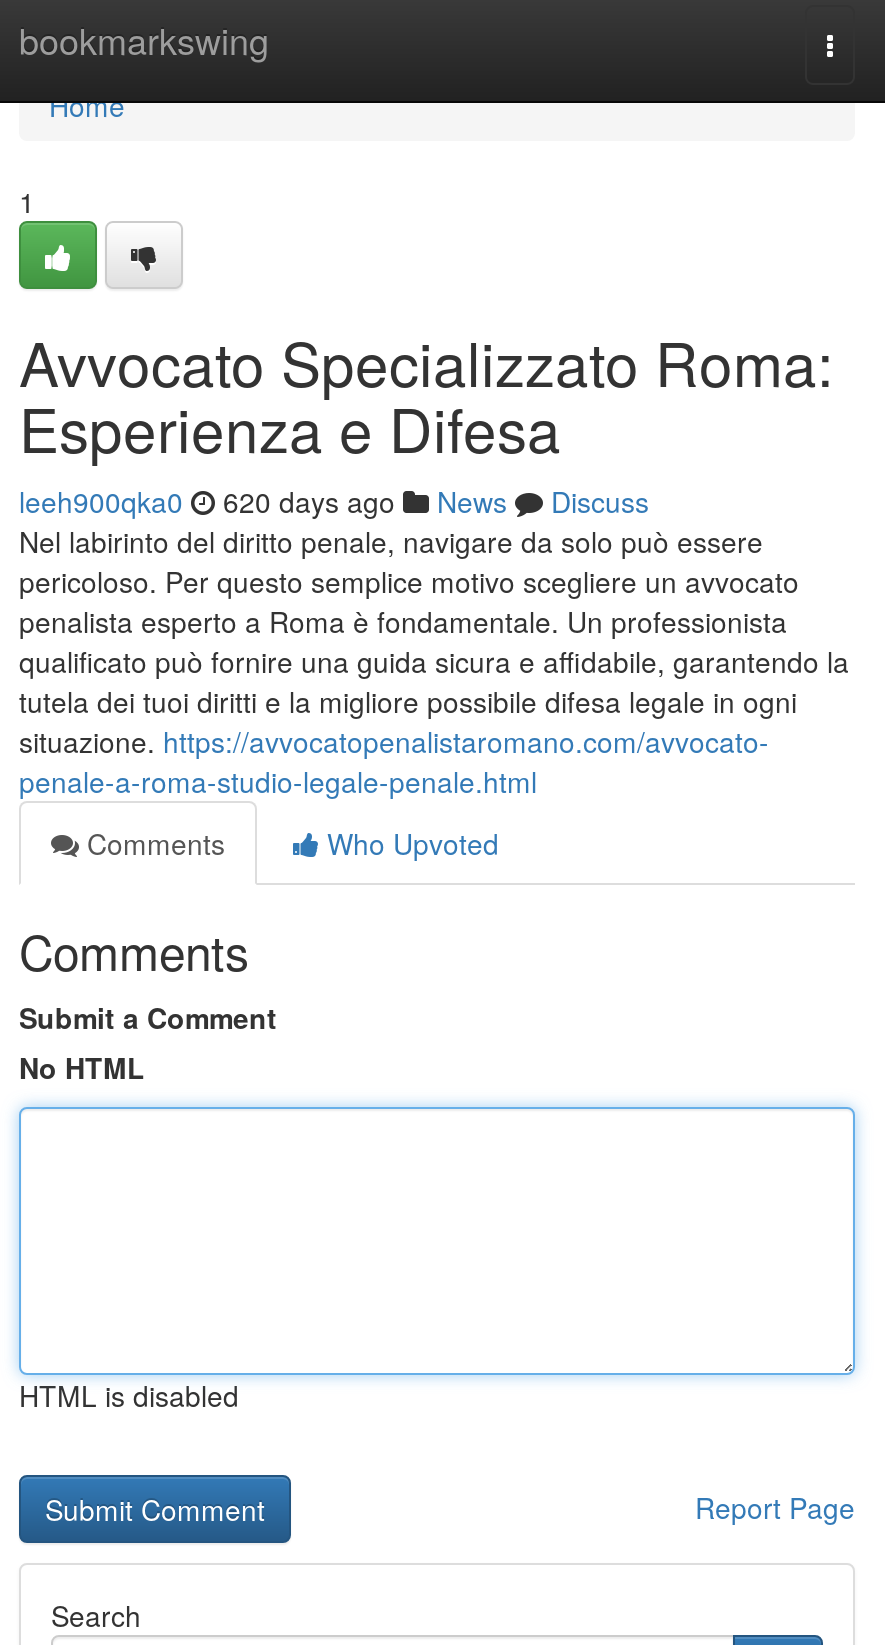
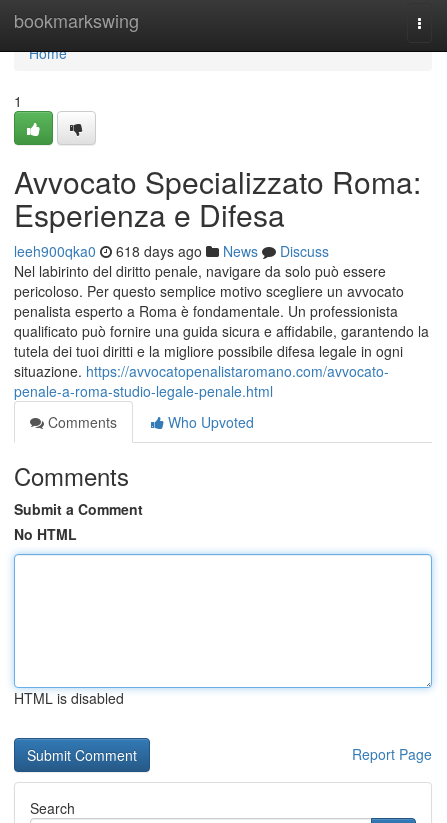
[19,481,649,521] leeh900qka0 620 days ago News Discuss -> [14,241,329,261] leeh900qka0 618 days ago News Discuss

